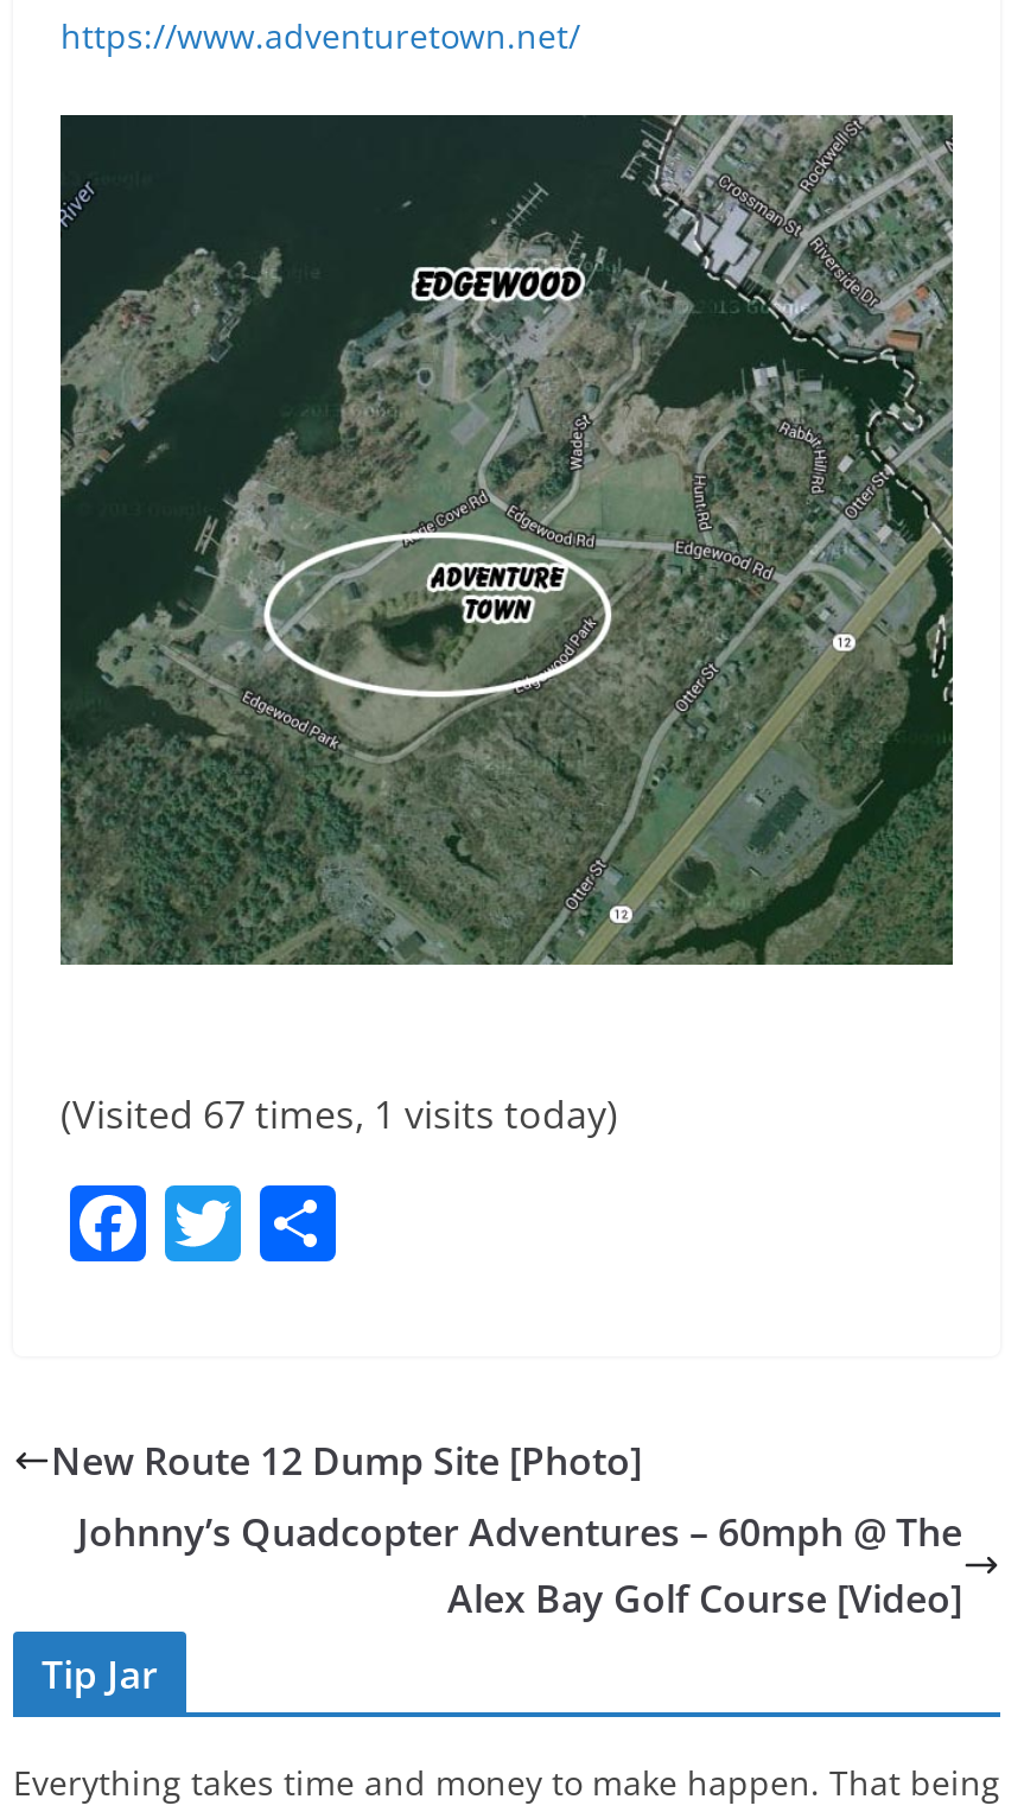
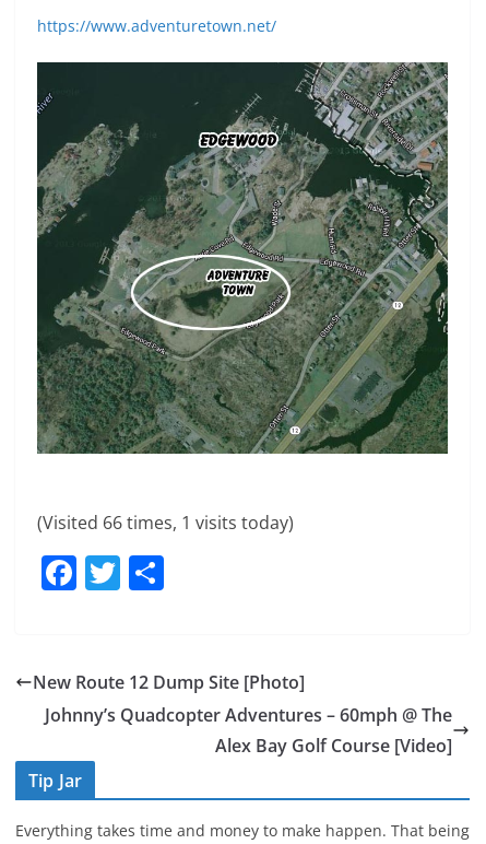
[61,1088,618,1140] (Visited 67 times, 1 visits today) -> [37,511,294,535] (Visited 66 times, 1 visits today)

